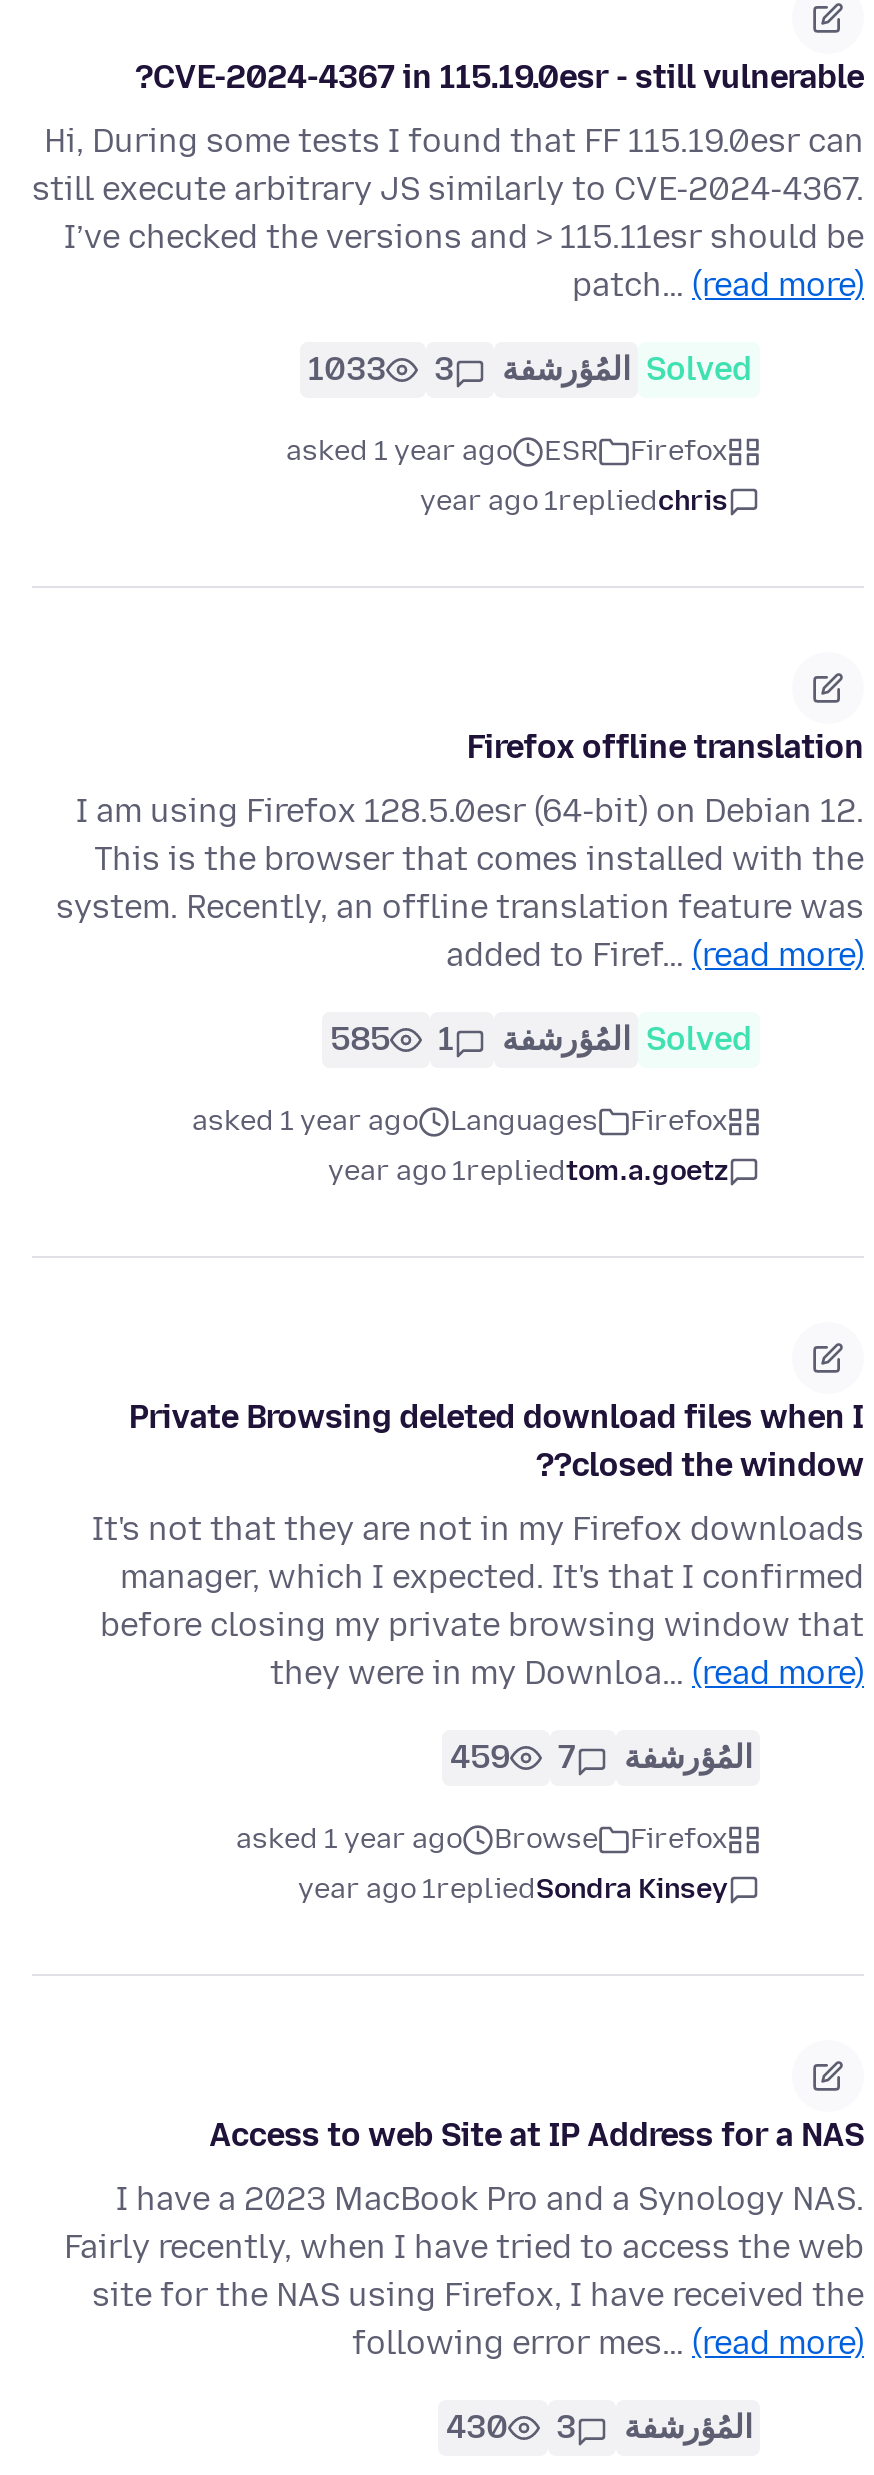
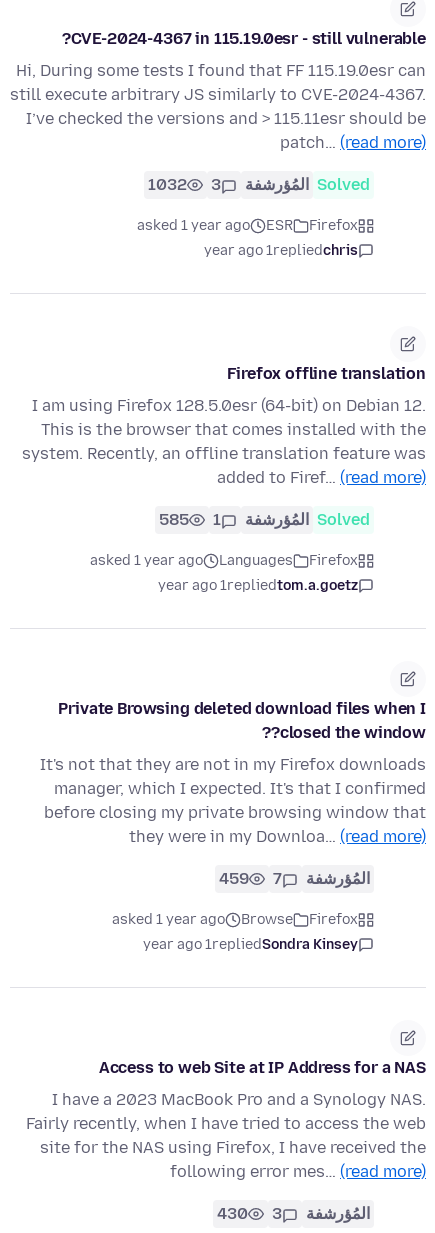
[308,351,752,389] Solved المُؤرشفة 3 1033 -> [148,175,370,194] Solved المُؤرشفة 3 1032

